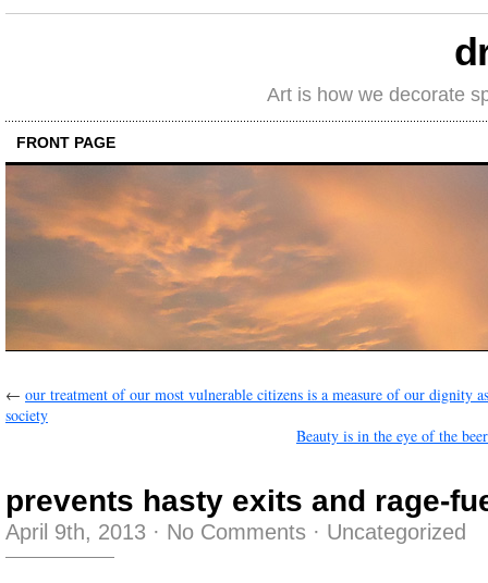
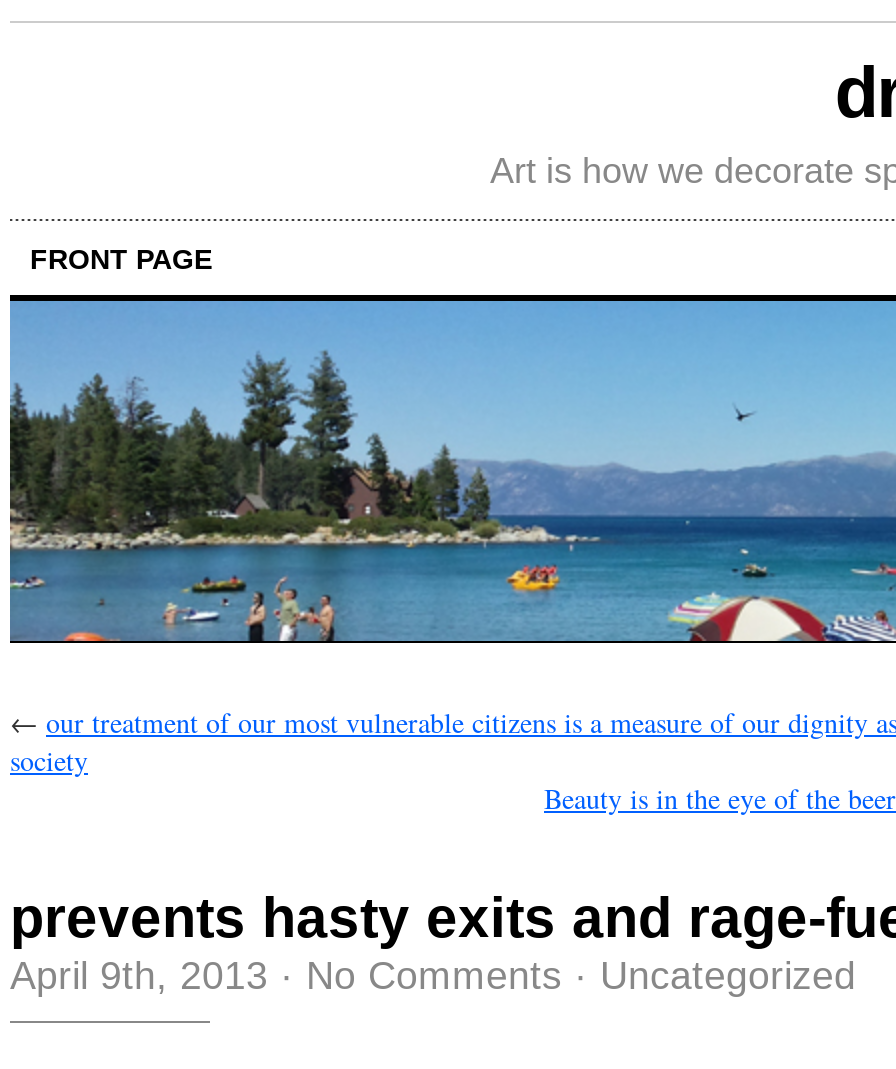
[4,164,485,351] [image] -> [8,299,890,643] [image]

